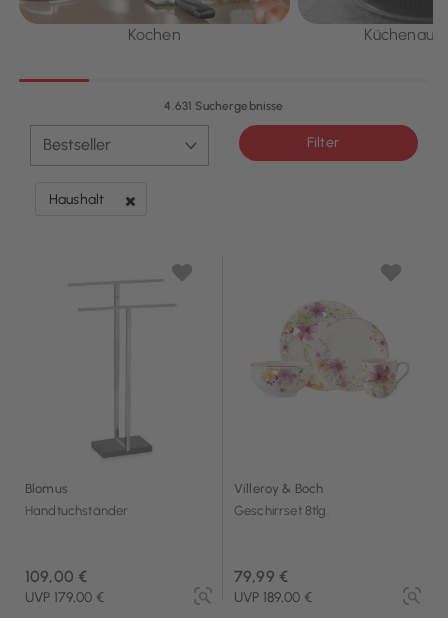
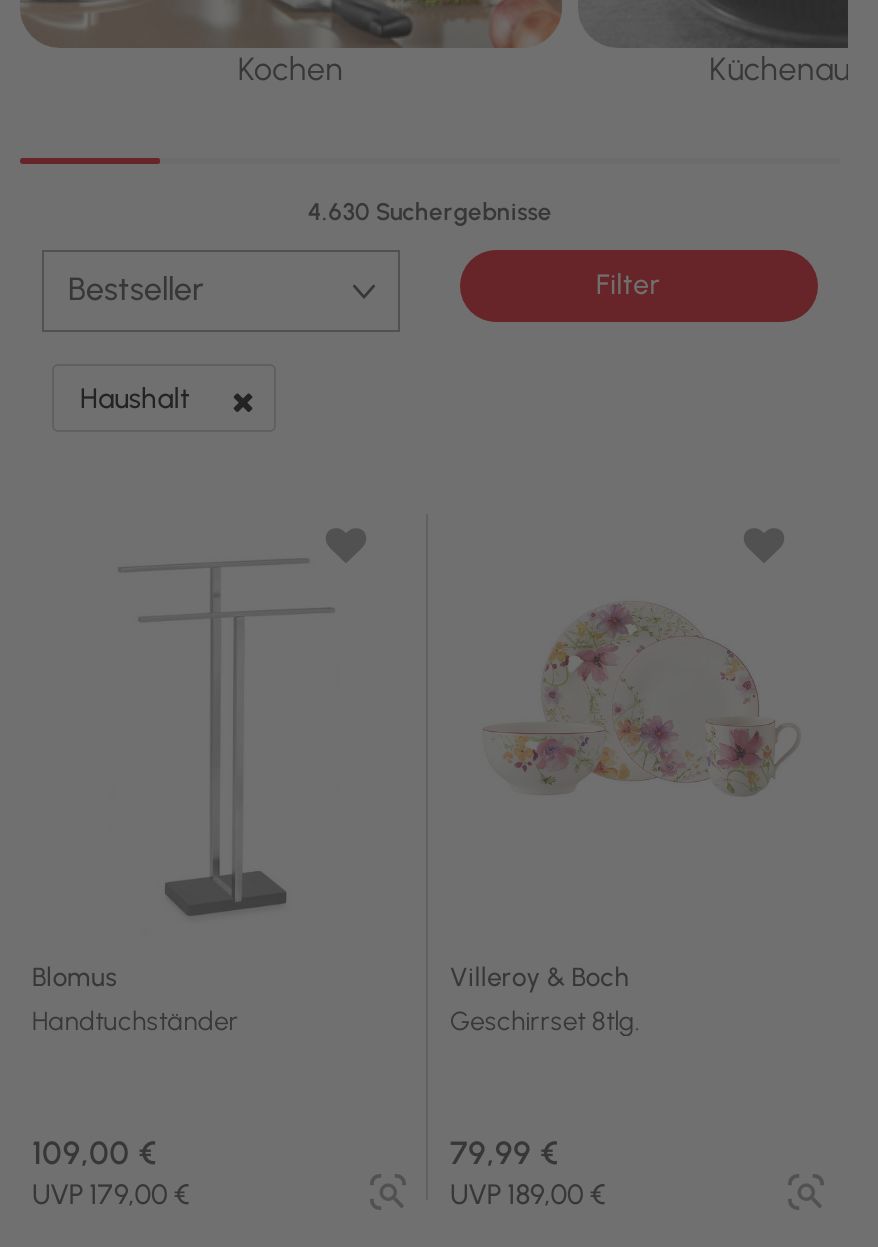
[164,99,284,113] 4.631 Suchergebnisse -> [308,197,552,225] 4.630 Suchergebnisse

